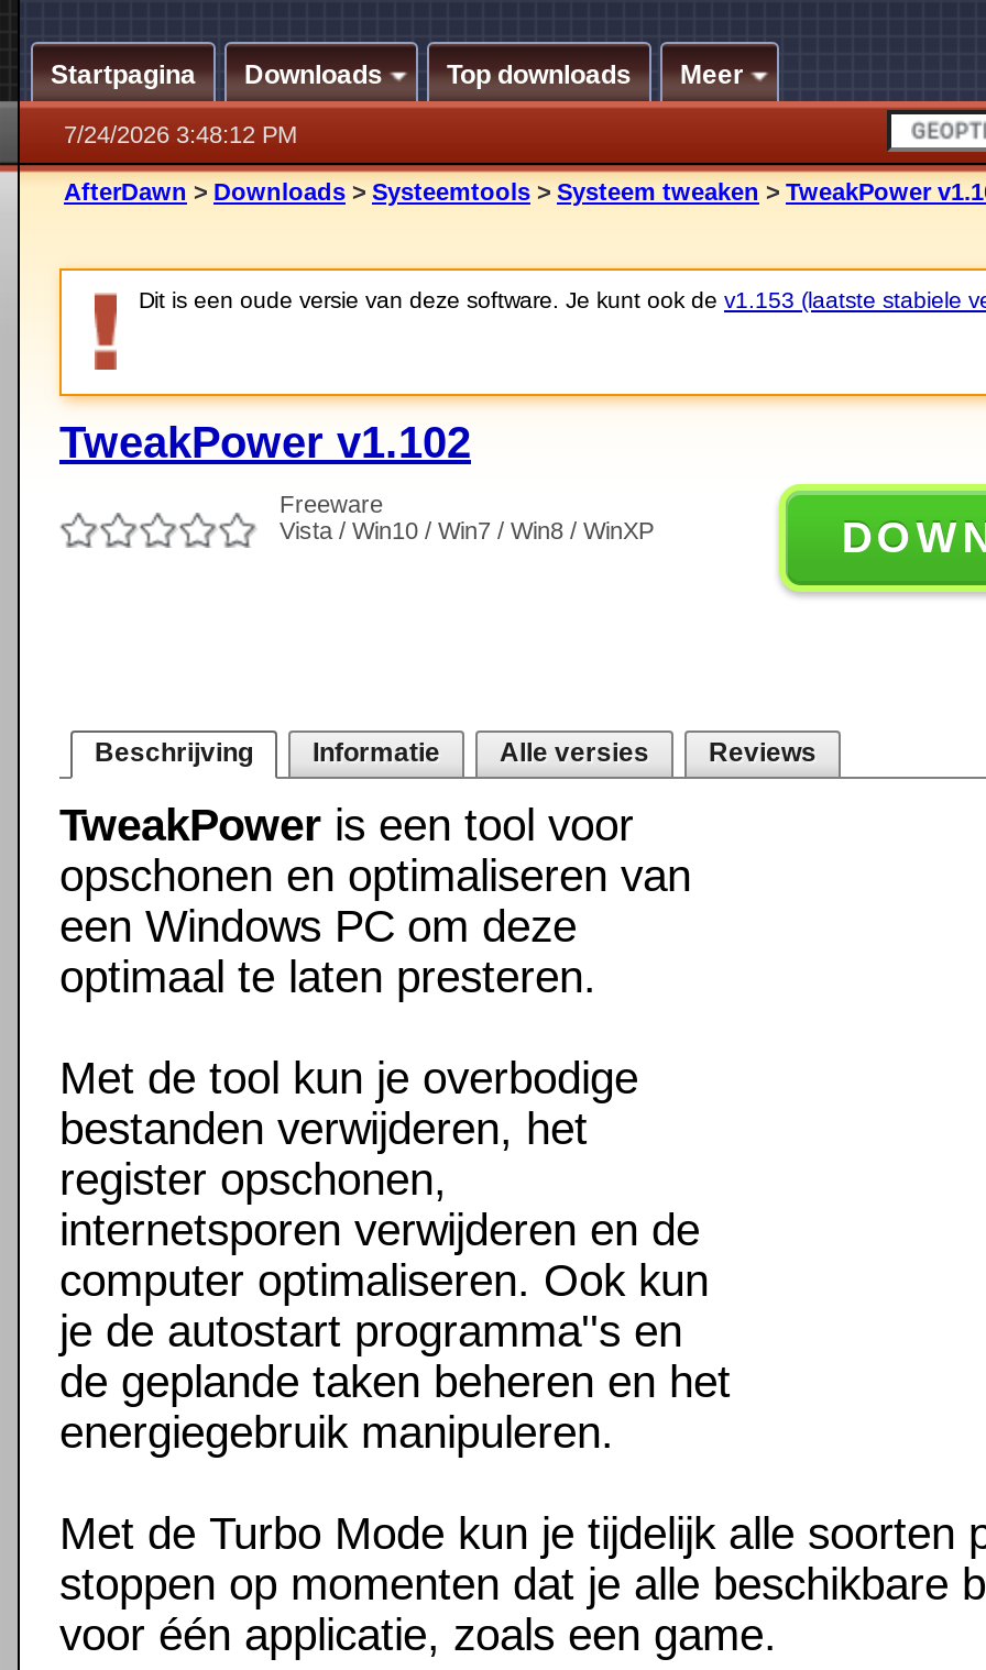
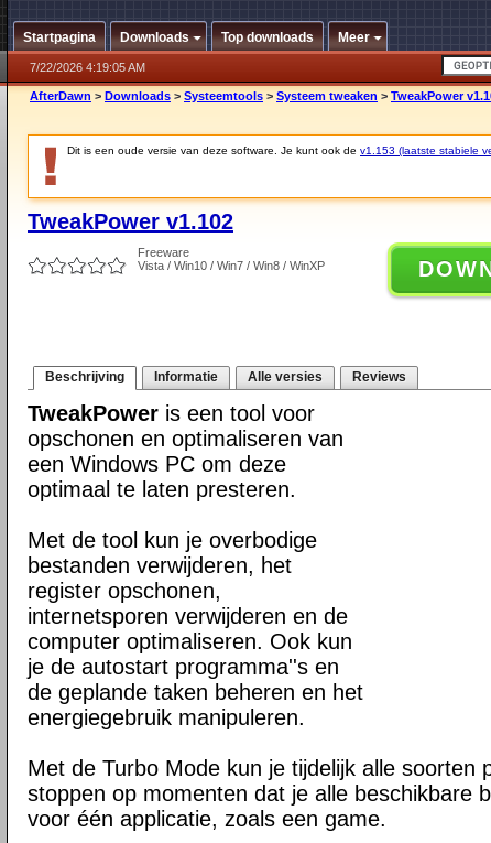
[64,121,297,147] 7/24/2026 3:48:12 PM -> [30,61,145,74] 7/22/2026 4:19:05 AM

